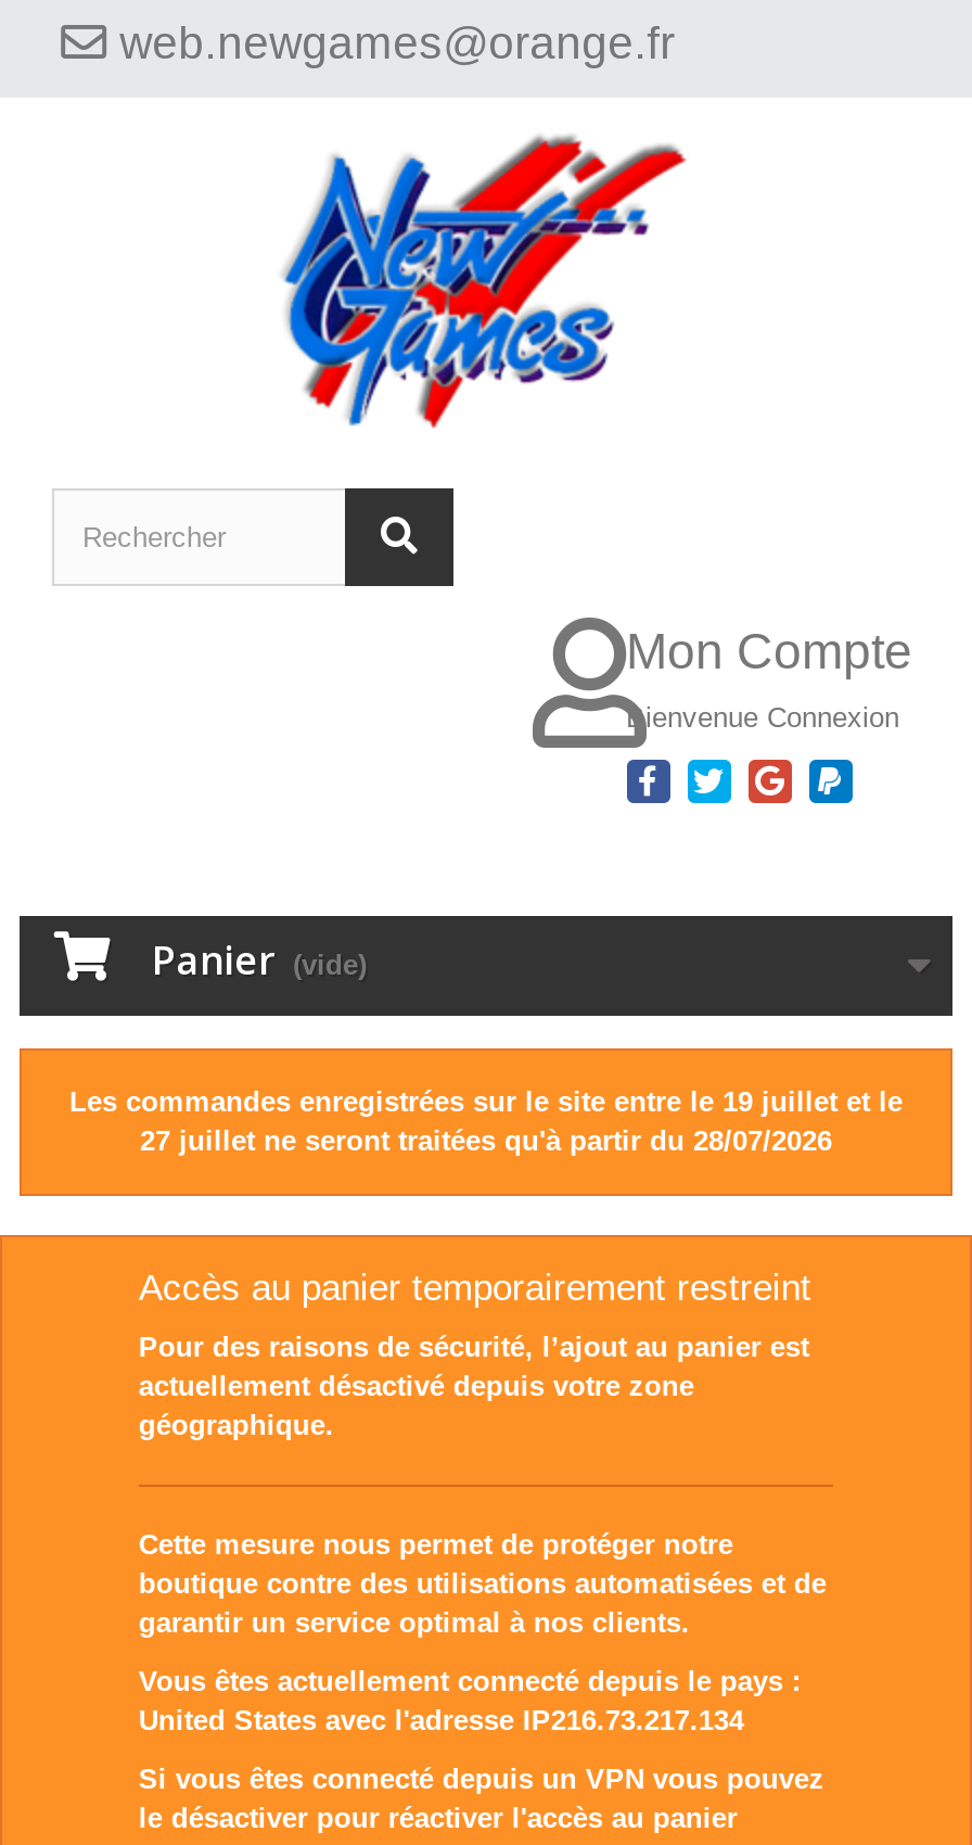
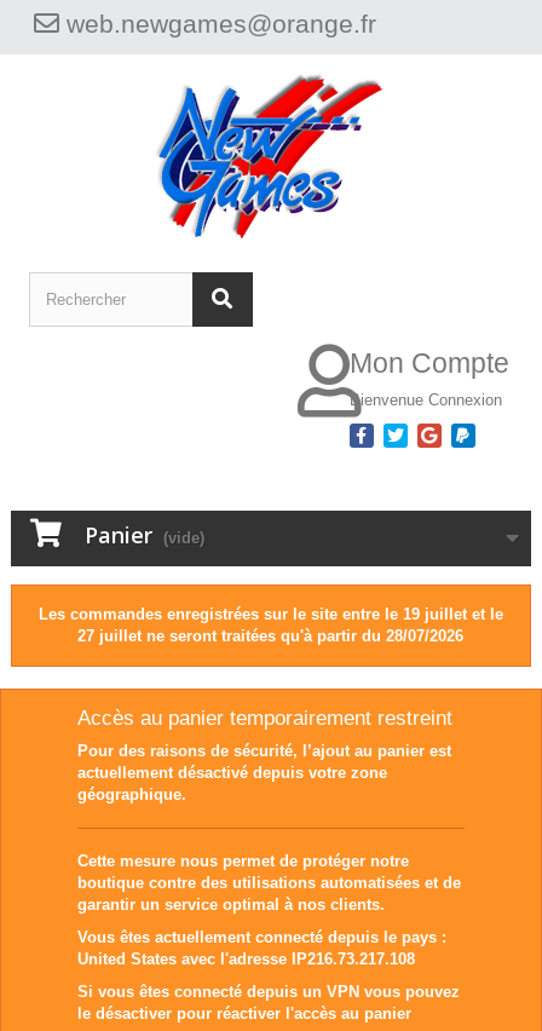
[138,1703,744,1736] United States avec l'adresse IP216.73.217.134 -> [77,949,415,968] United States avec l'adresse IP216.73.217.108

